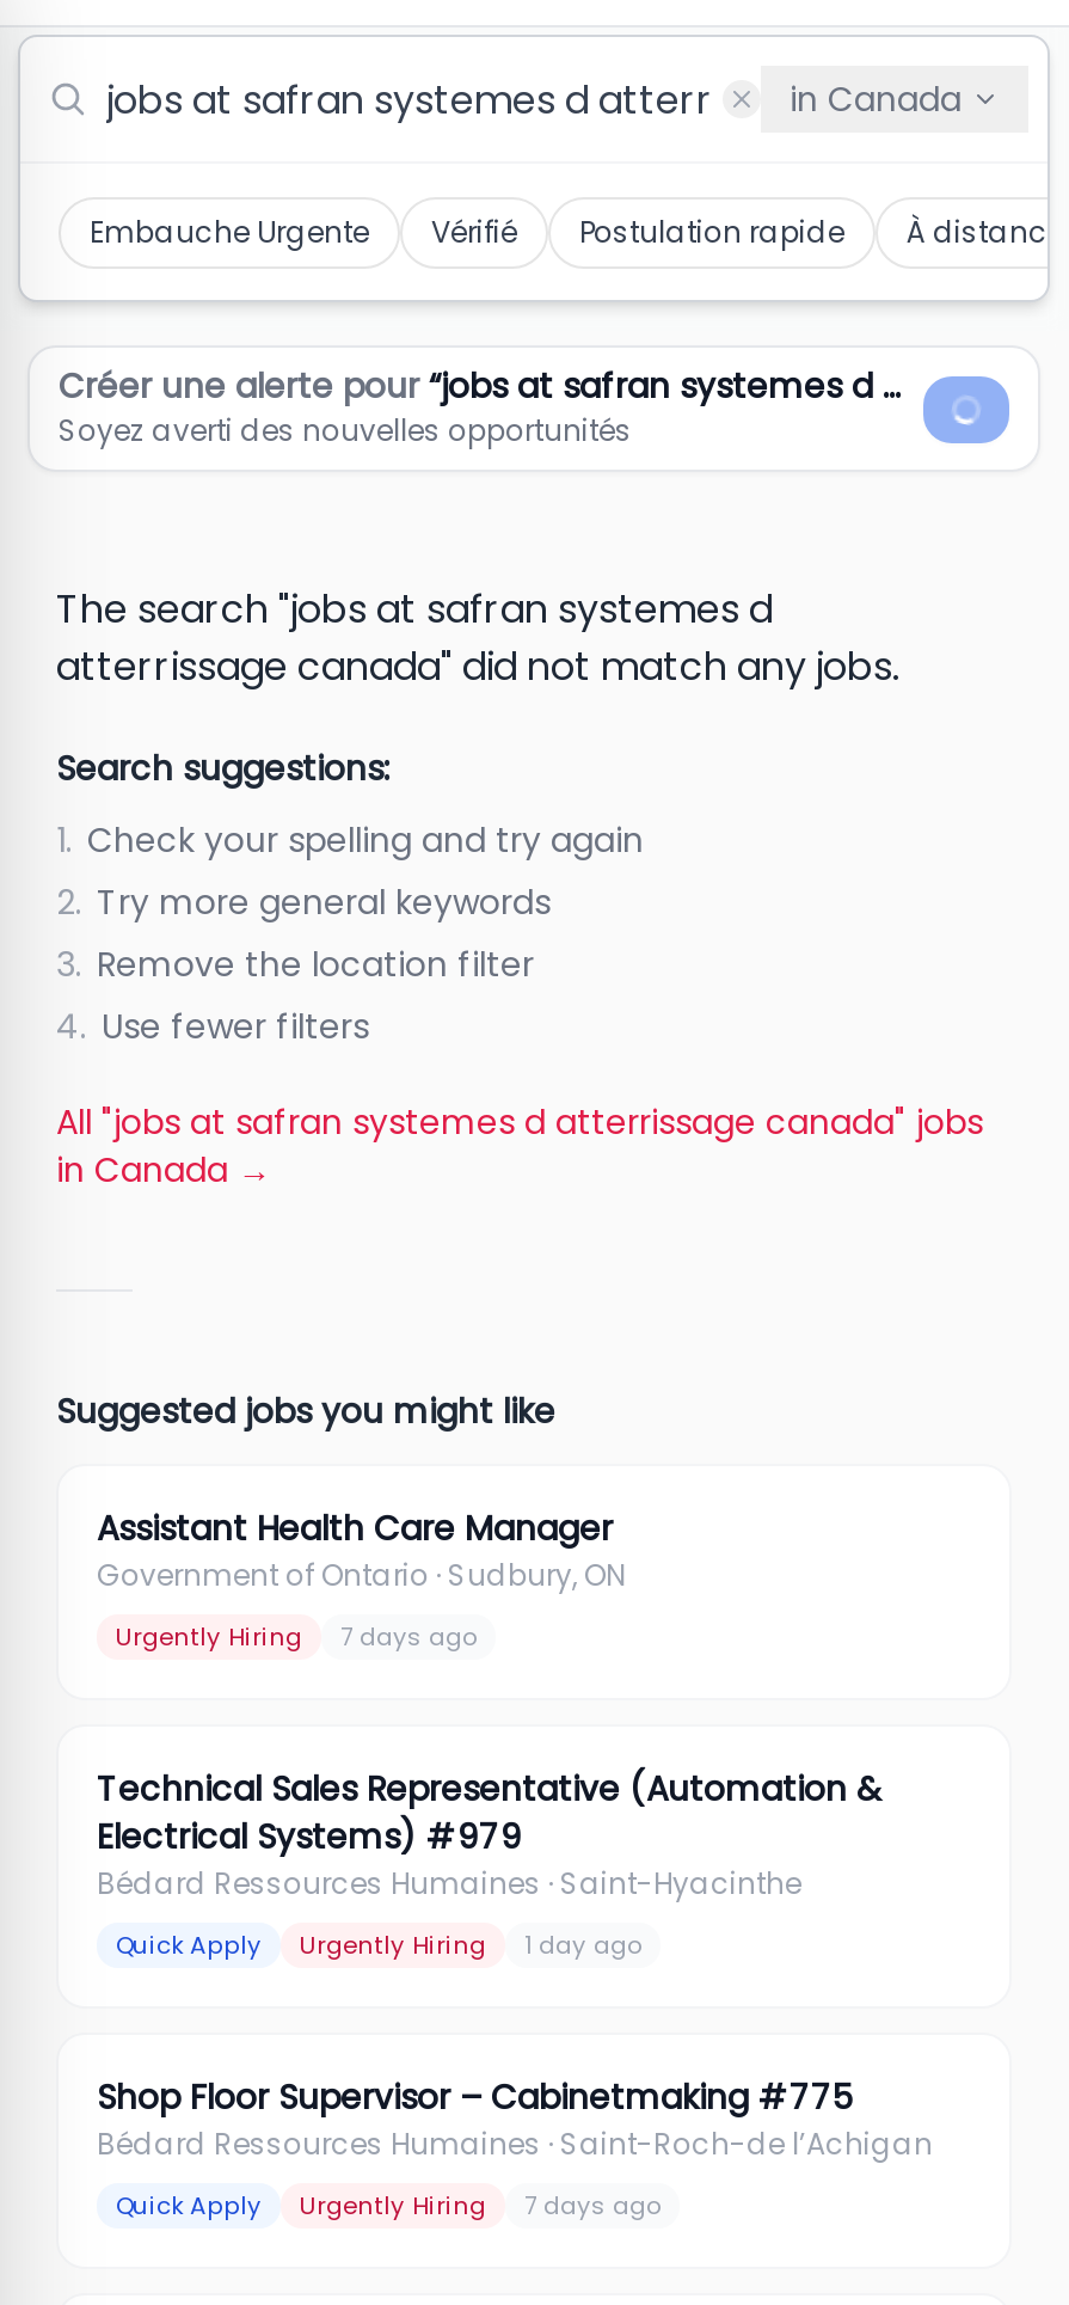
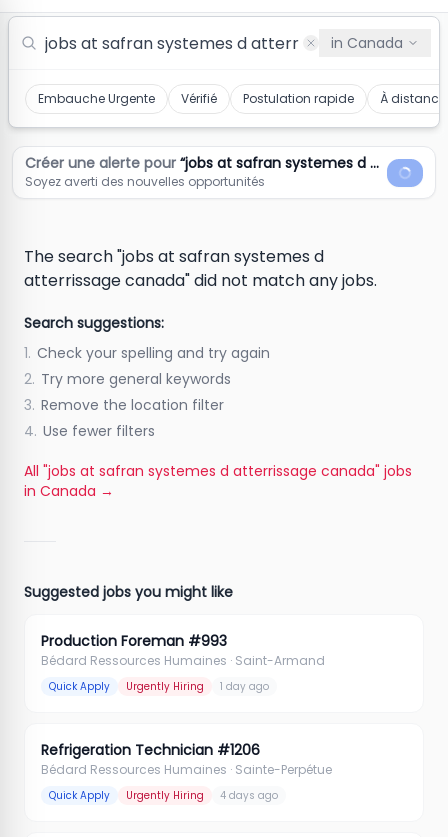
[97,1504,883,1904] Assistant Health Care Manager | Government of Ontario · Sudbury, ON | Urgently Hiring | 7 days ago | Technical Sales Representative (Automation & | Electrical Systems) #979 | Bédard Ressources Humaines · Saint-Hyacinthe -> [41,631,325,669] Production Foreman #993 | Bédard Ressources Humaines · Saint-Armand
[97,2073,933,2164] Shop Floor Supervisor – Cabinetmaking #775 | Bédard Ressources Humaines · Saint-Roch-de l’Achigan -> [41,740,332,778] Refrigeration Technician #1206 | Bédard Ressources Humaines · Sainte-Perpétue
[116,2188,661,2224] Quick Apply Urgently Hiring 7 days ago -> [49,788,278,803] Quick Apply Urgently Hiring 4 days ago

